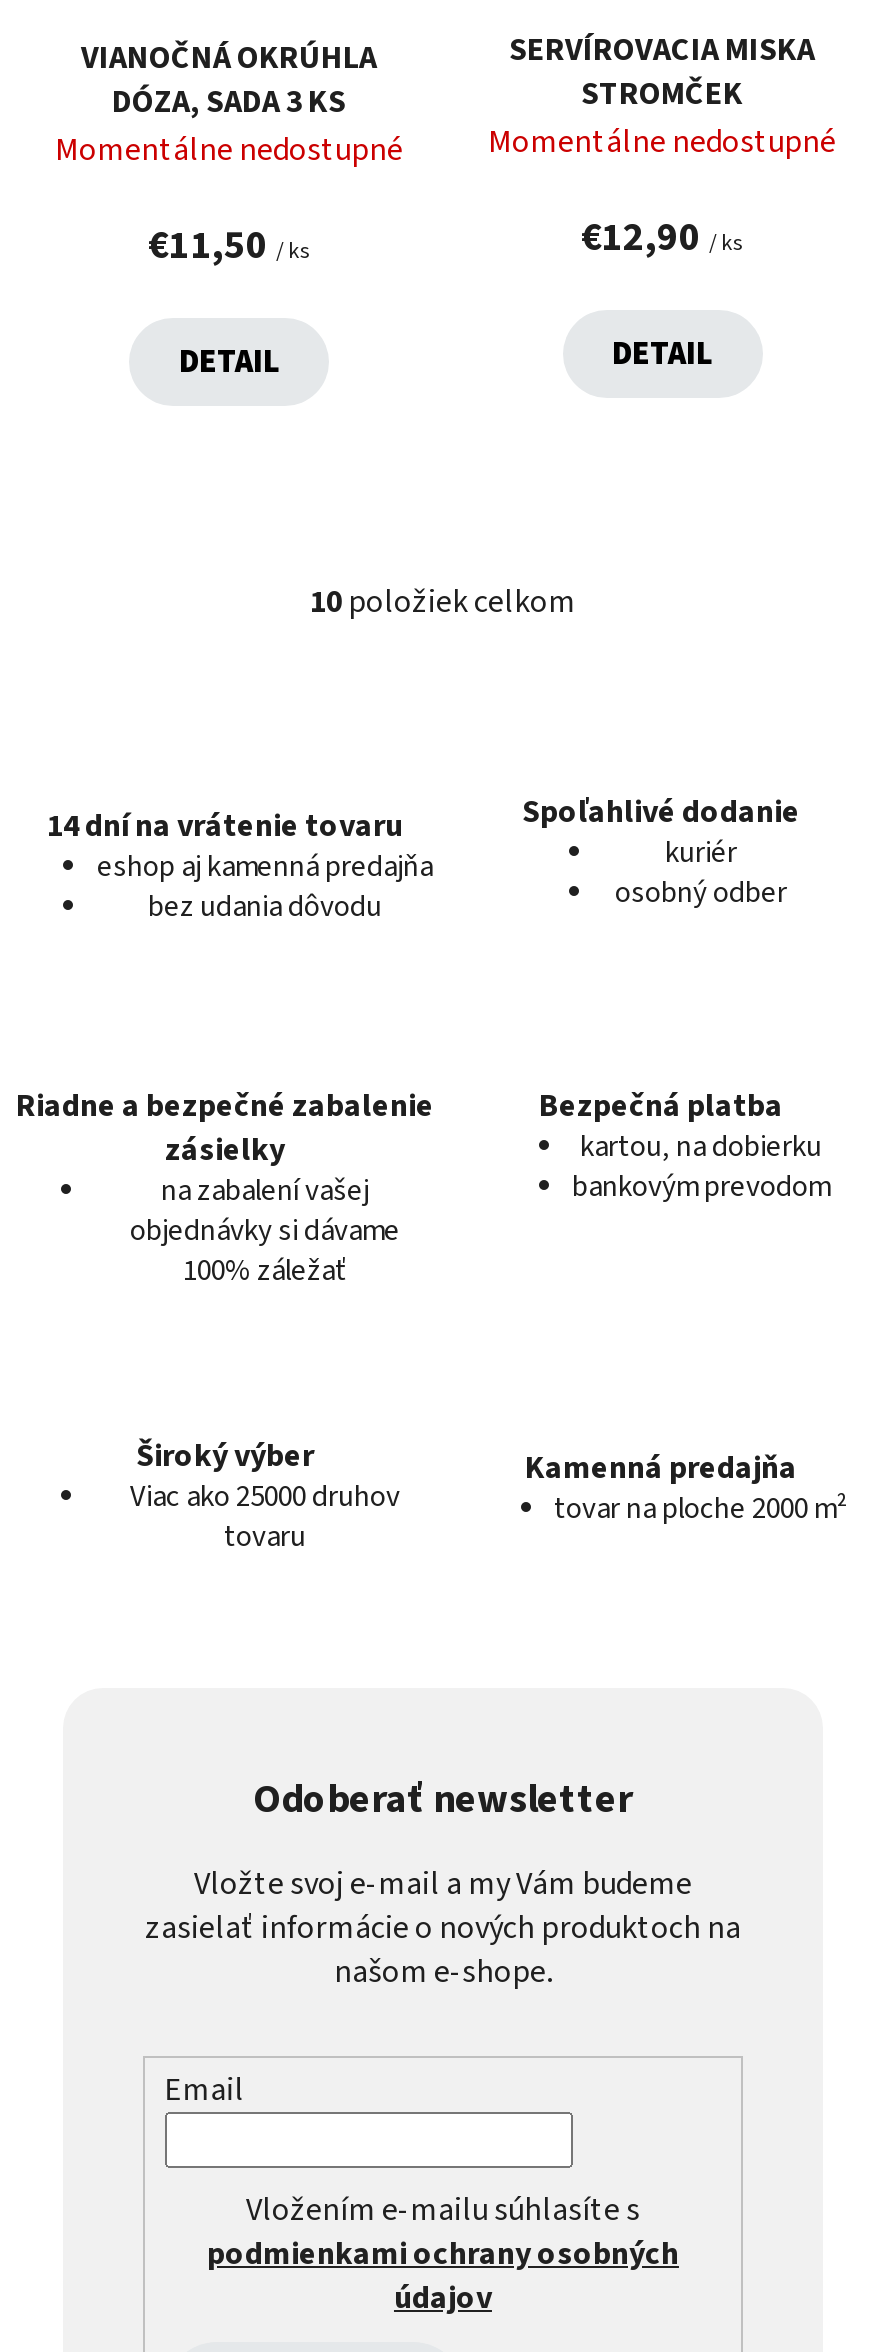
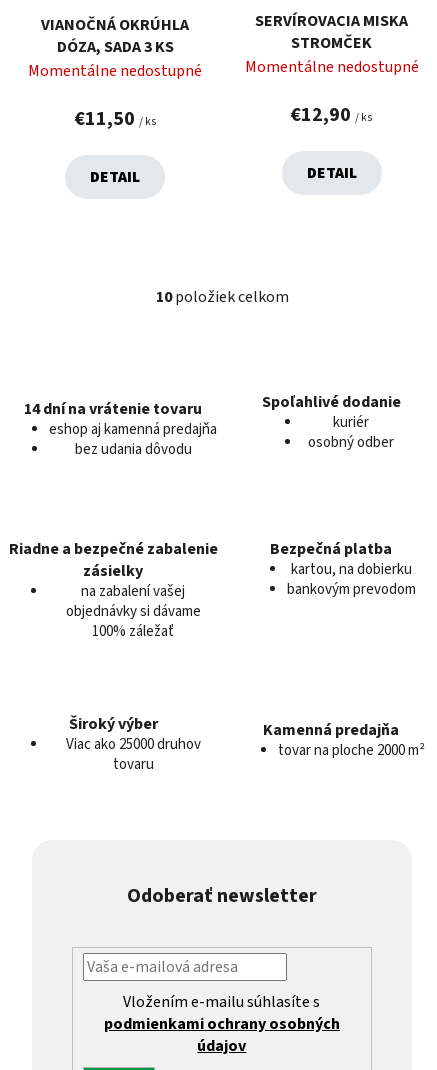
[145,1861,741,2113] Vložte svoj e-mail a my Vám budeme | zasielať informácie o nových produktoch na | našom e-shope. | Email -> none

